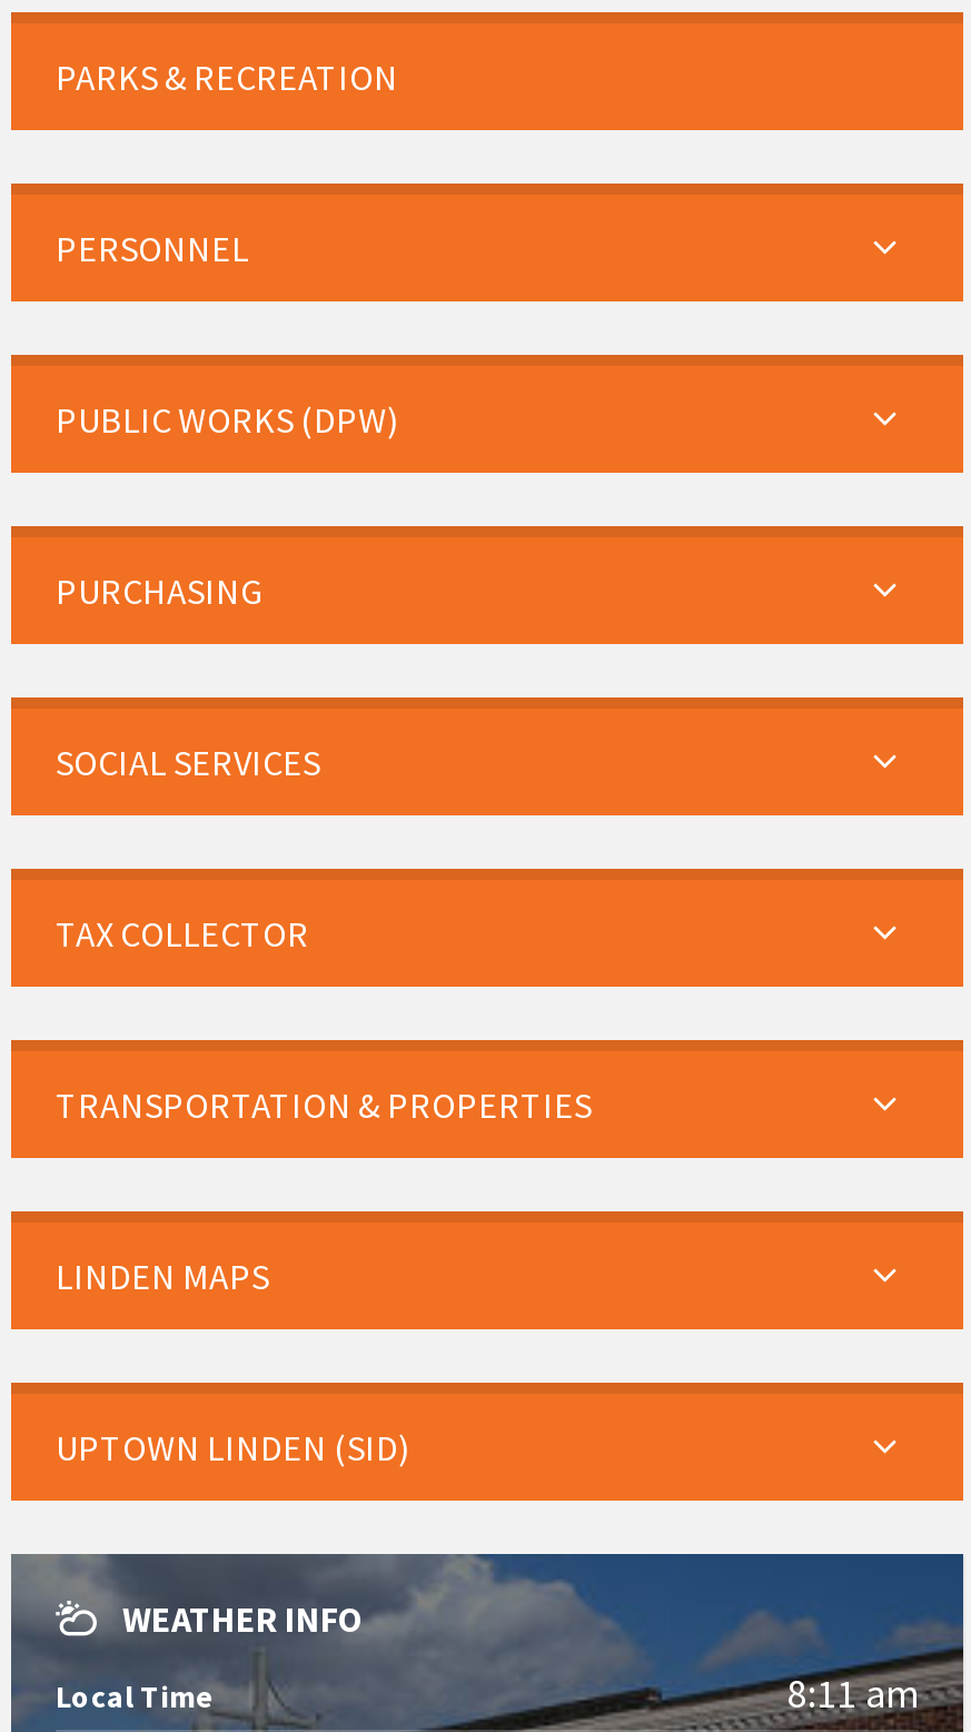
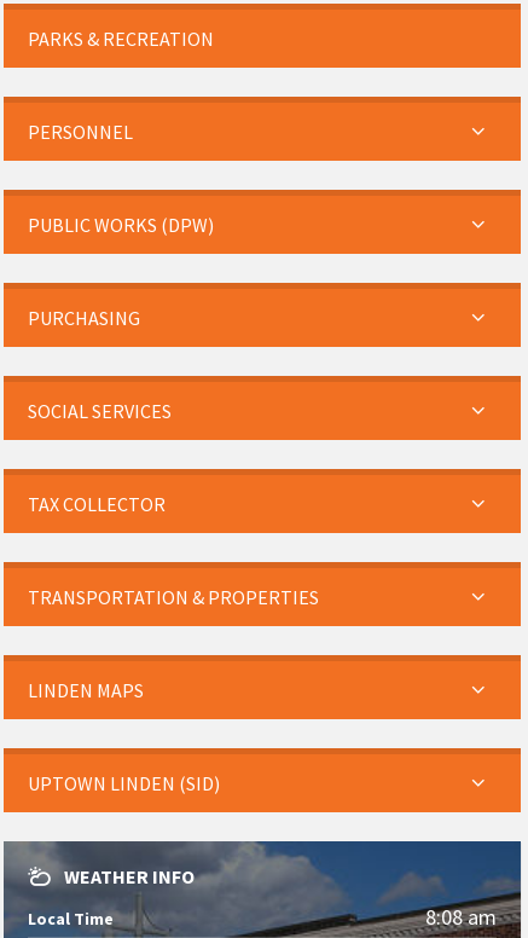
[787,1667,919,1719] 8:11 am -> [425,903,497,931] 8:08 am

